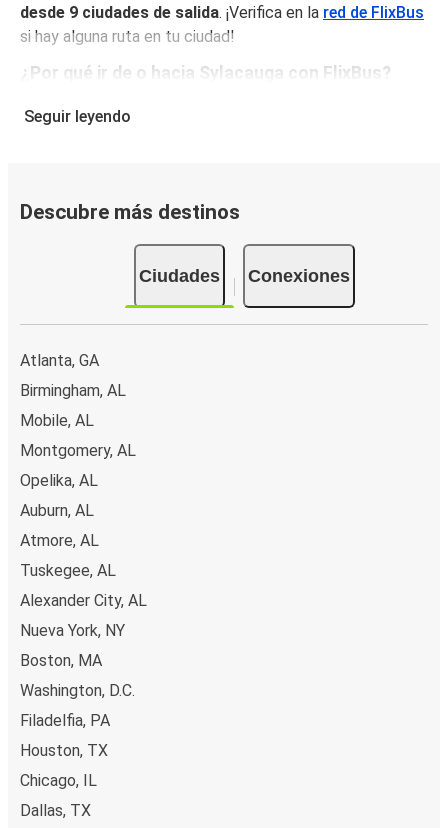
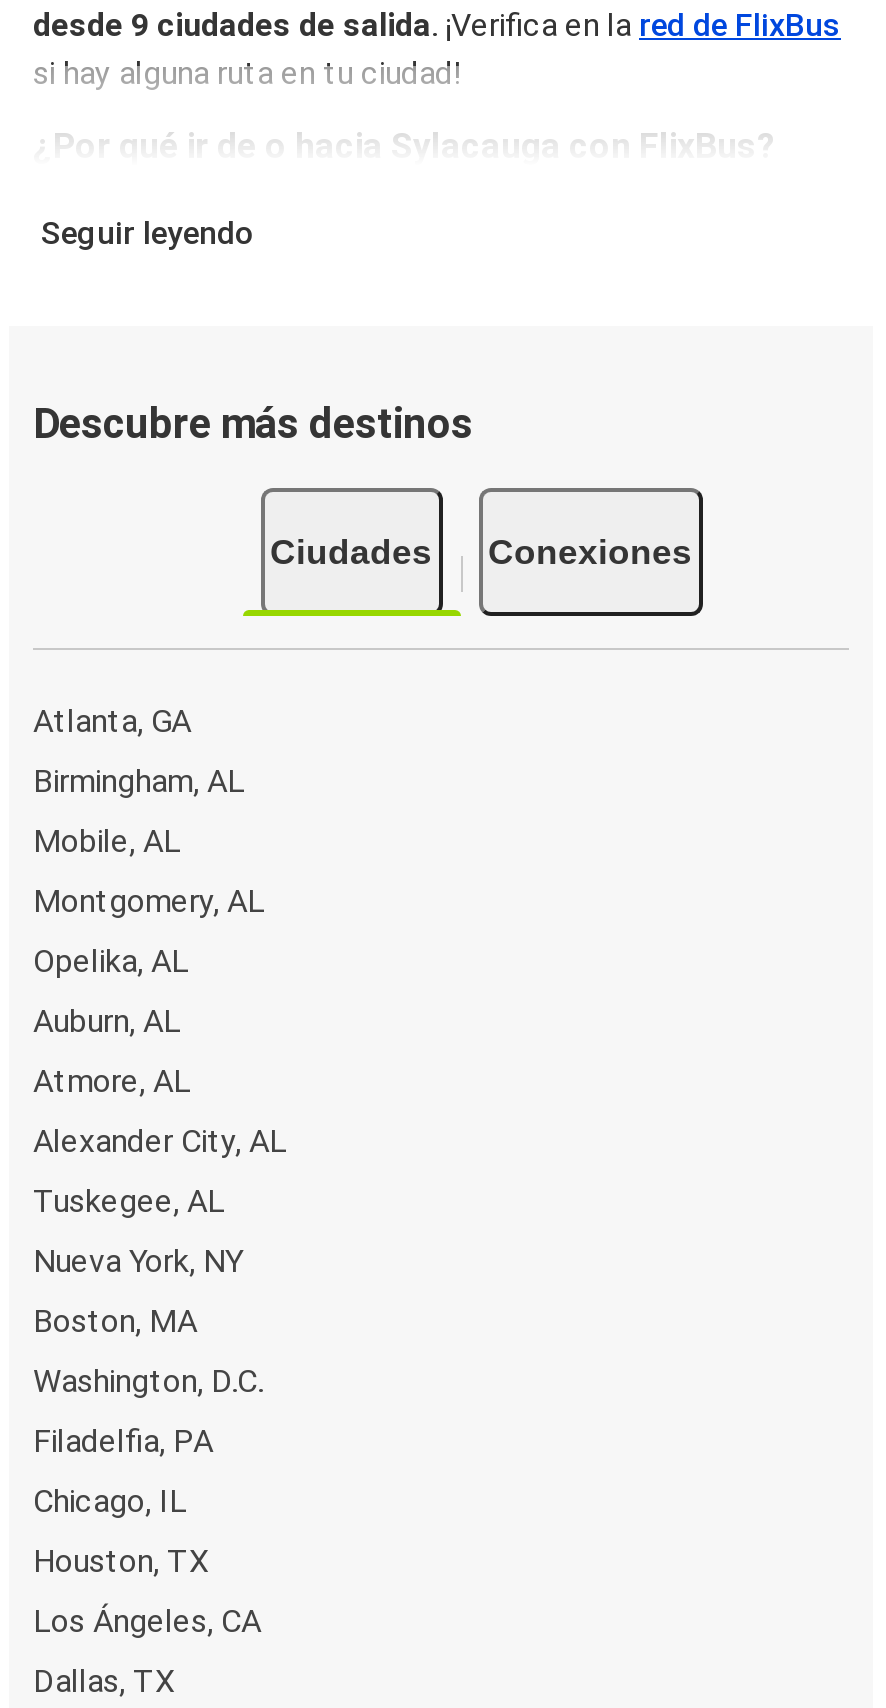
moved [20,590,147,609] -> [33,1121,287,1159]: Alexander City, AL
none -> [33,1601,261,1639] Los Ángeles, CA
moved [20,770,97,789] -> [33,1481,187,1519]: Chicago, IL

